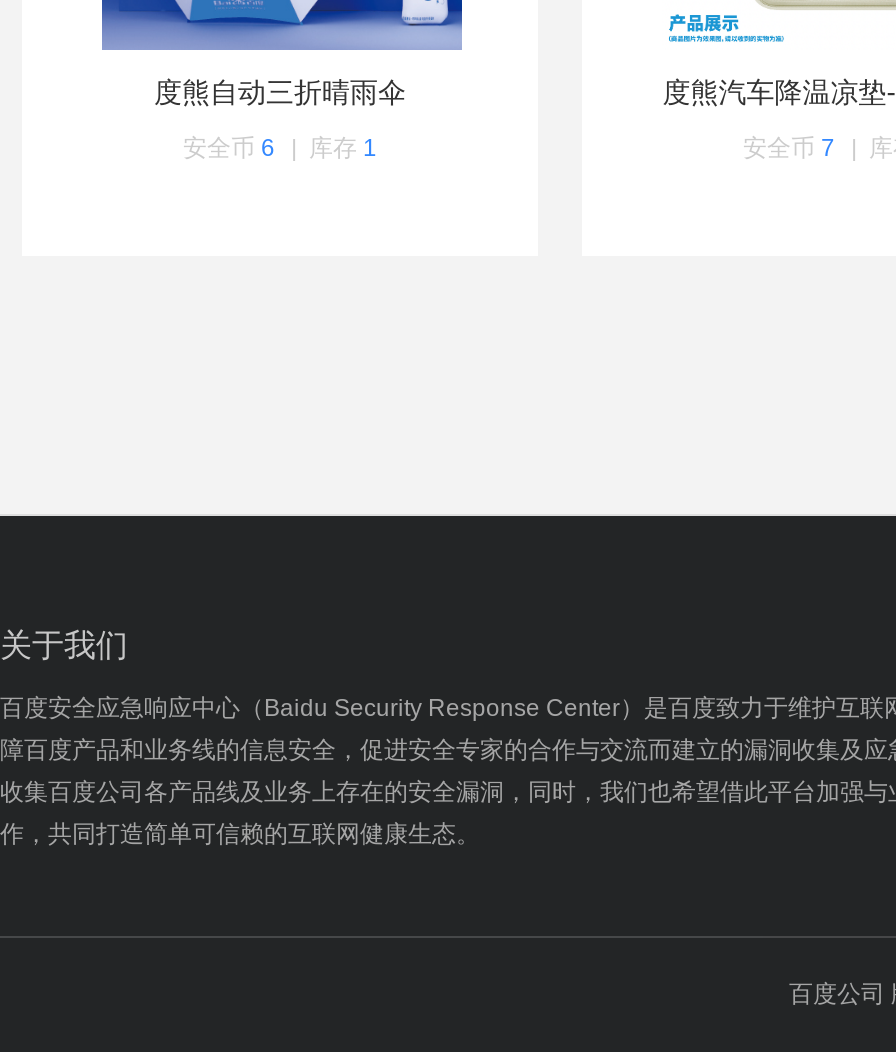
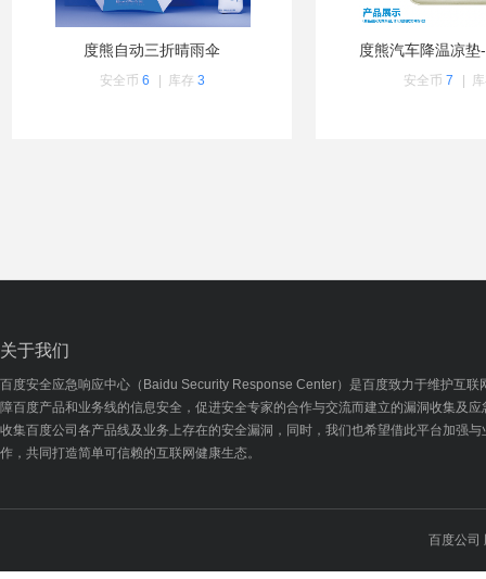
[183,133,377,161] 安全币6 库存1 -> [99,72,204,88] 安全币6 库存3

